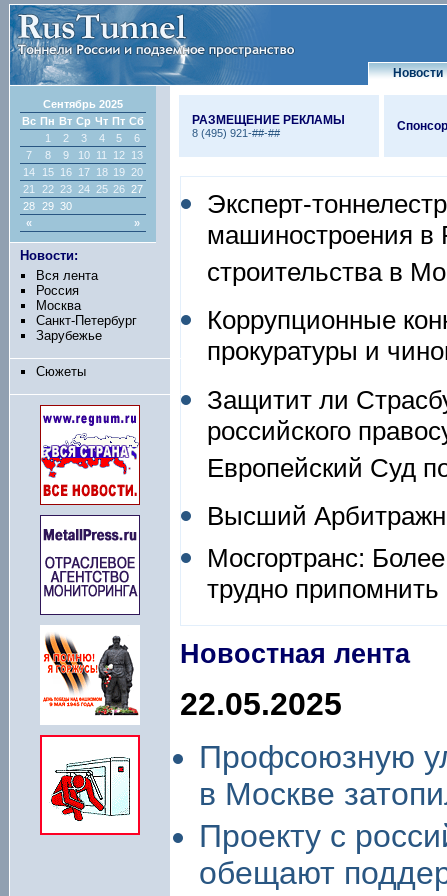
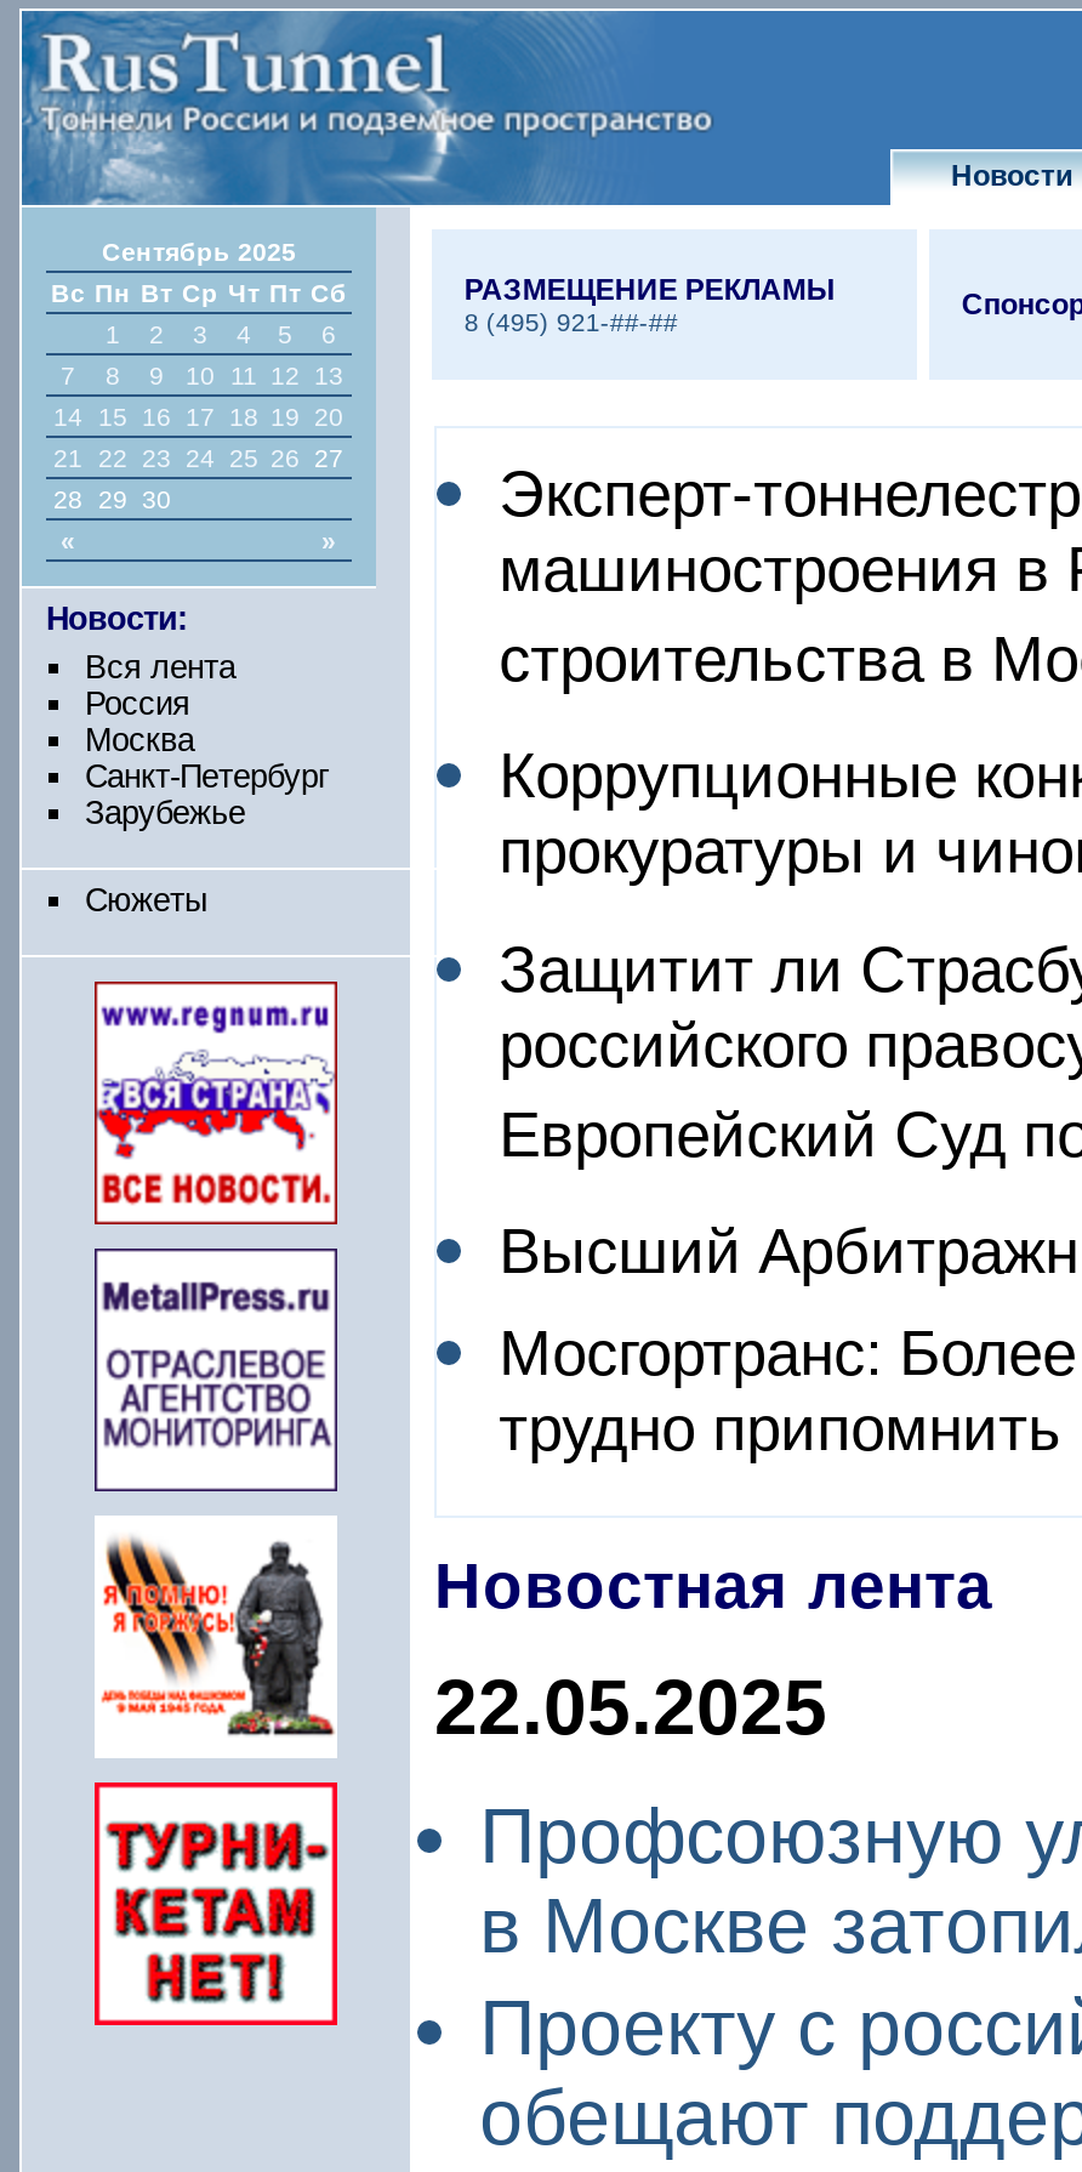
[44,751,137,826] [image] -> [104,1819,330,2006] [image]

